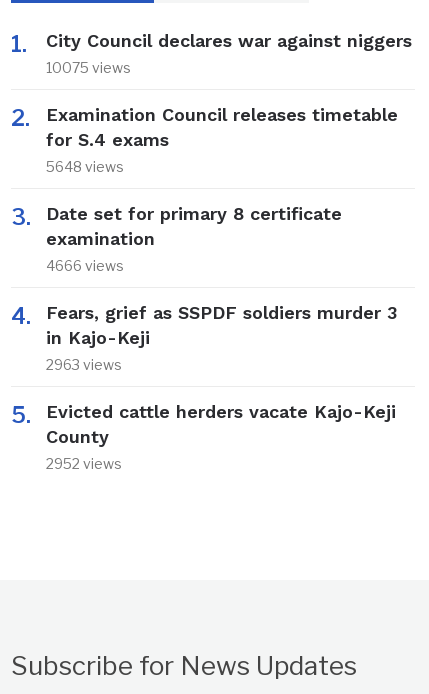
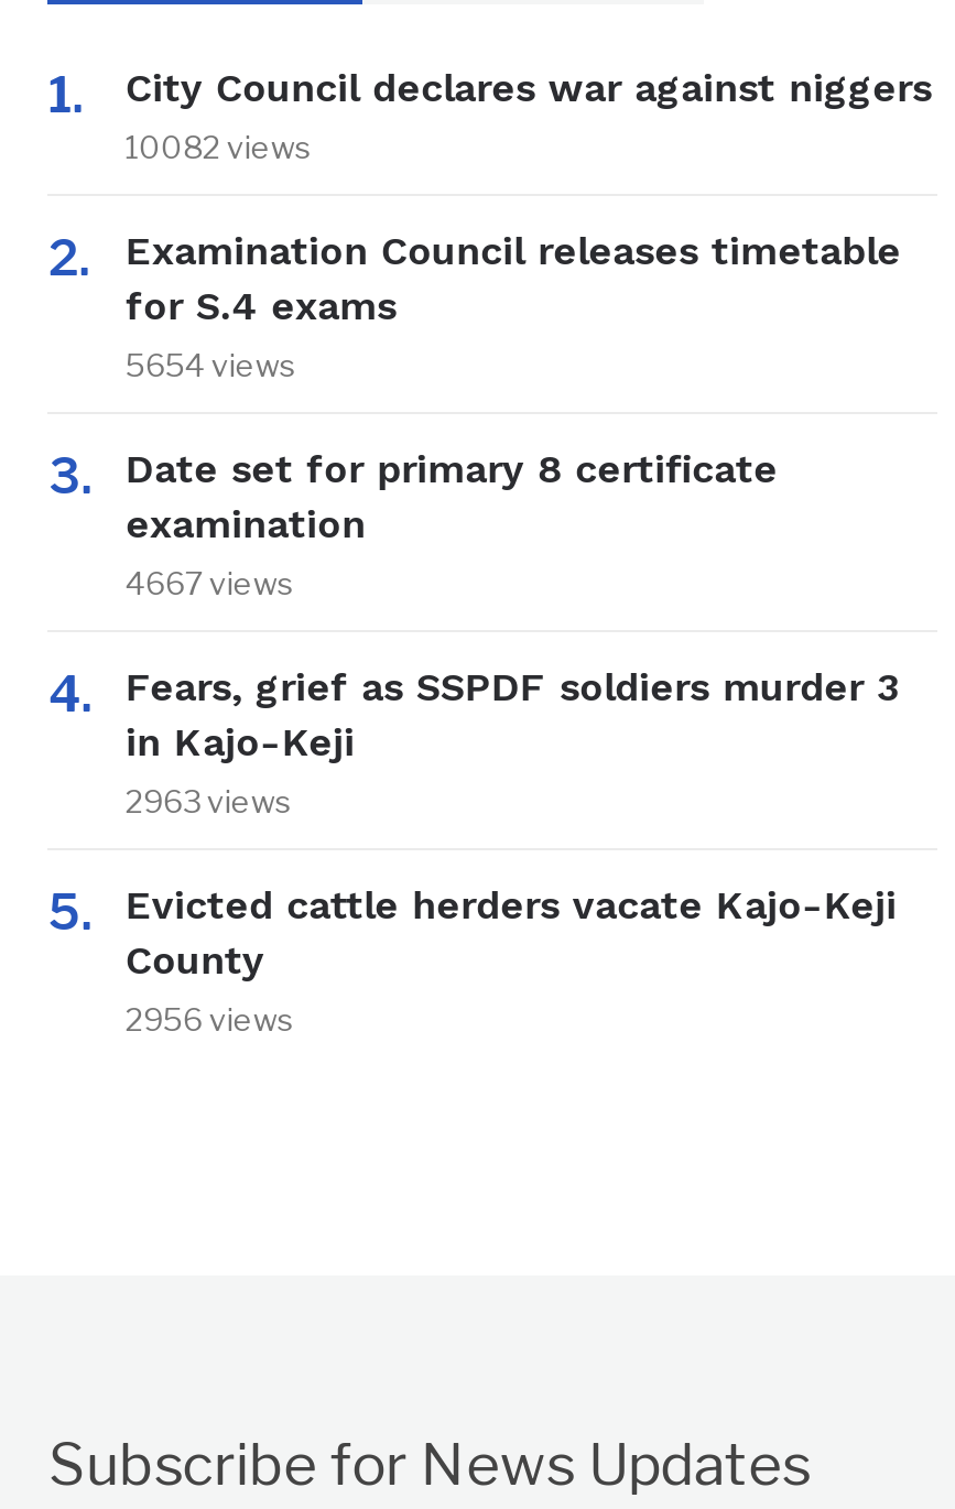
[46,59,131,76] 10075 views -> [125,128,313,166] 10082 views
[46,158,124,175] 5648 views -> [125,346,297,384] 5654 views
[46,257,124,274] 4666 views -> [125,564,295,602] 4667 views
[46,455,122,472] 2952 views -> [125,1001,295,1038] 2956 views

